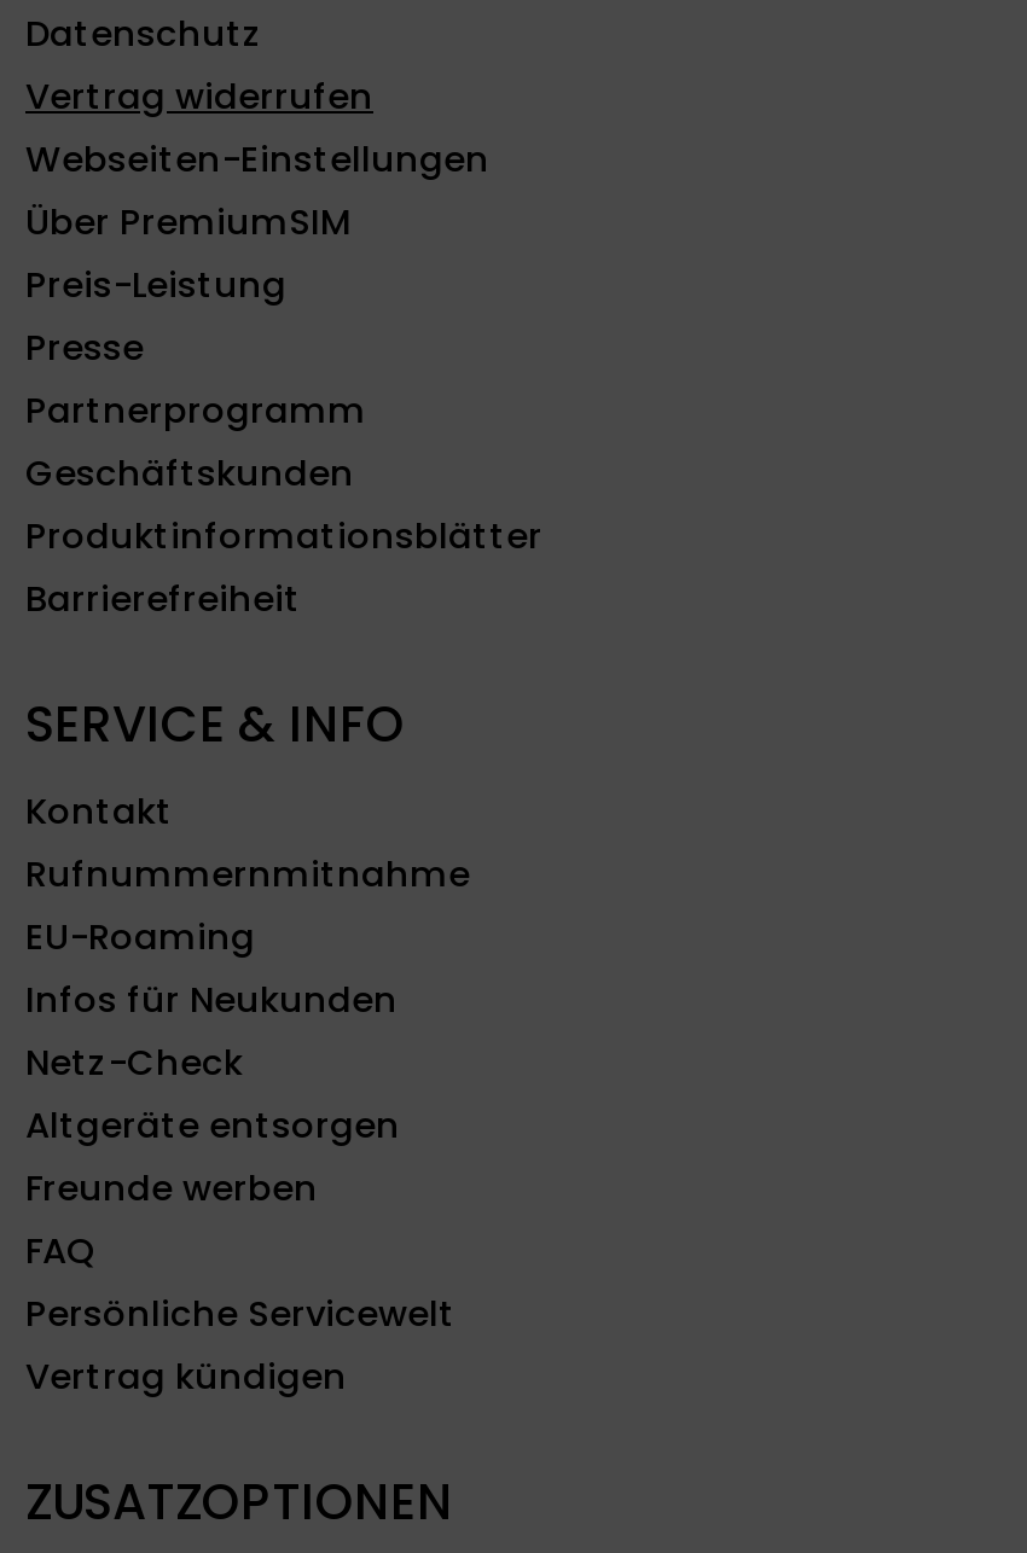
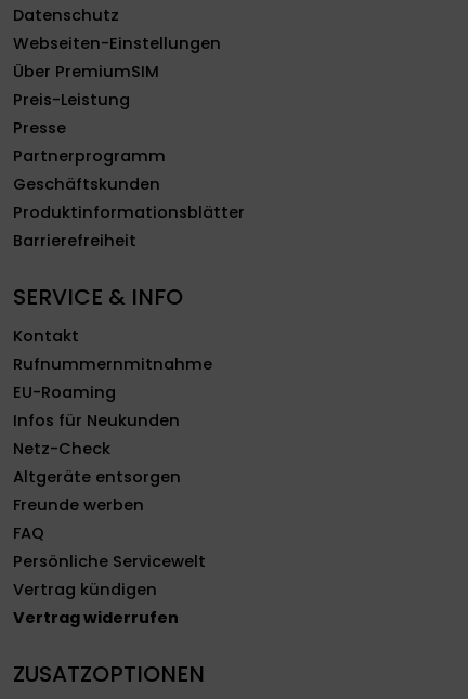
moved [25,73,373,122] -> [13,607,179,629]: Vertrag widerrufen
moved [25,136,542,1402] -> [13,33,245,601]: Webseiten-Einstellungen | Über PremiumSIM | Preis-Leistung | ... | Persönliche Servicewelt | Vertrag kündigen

